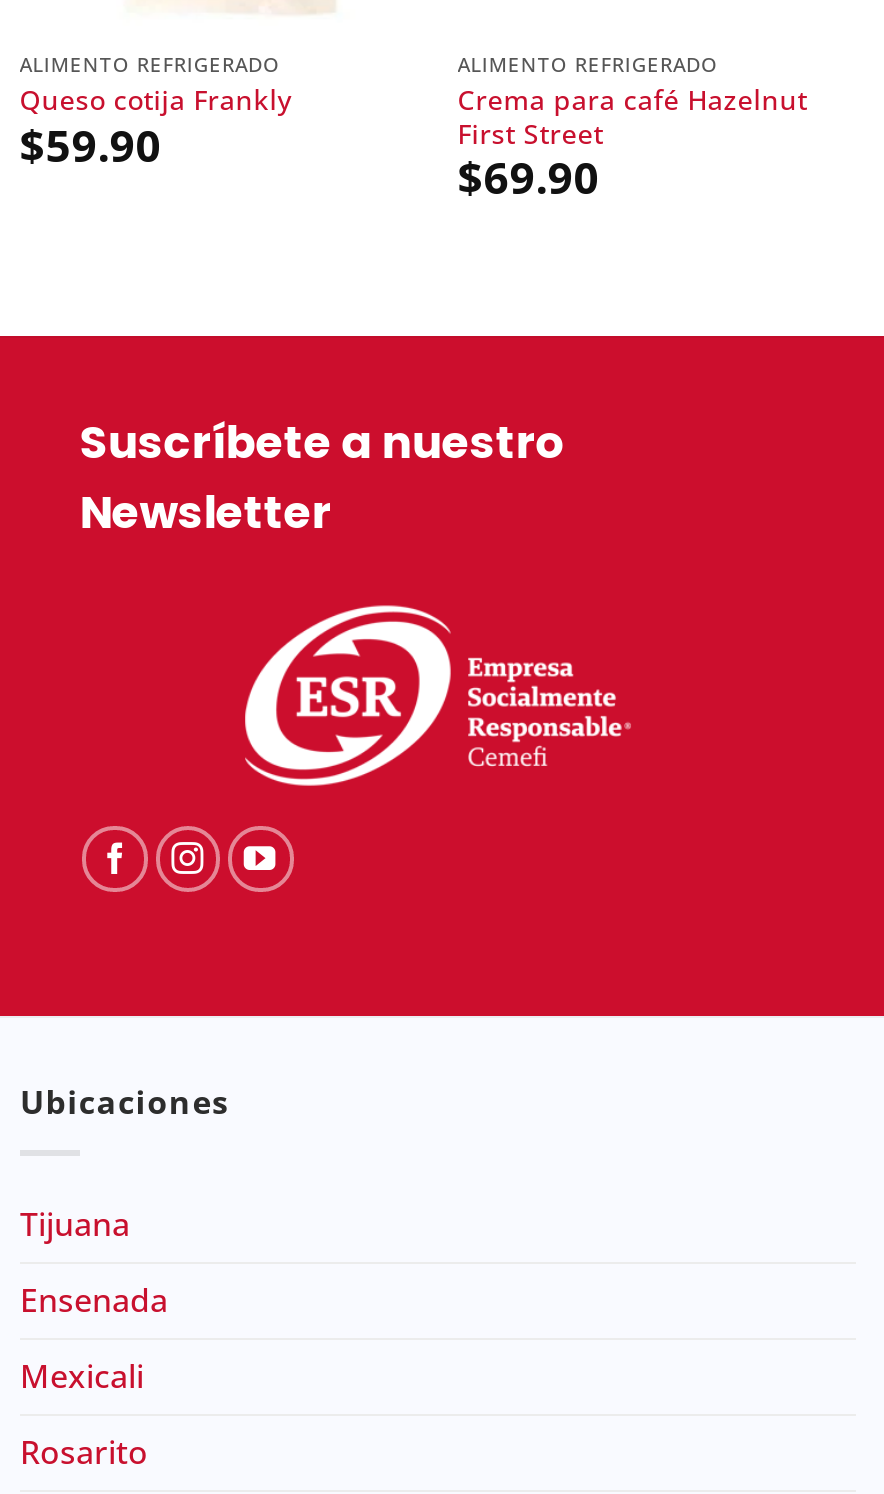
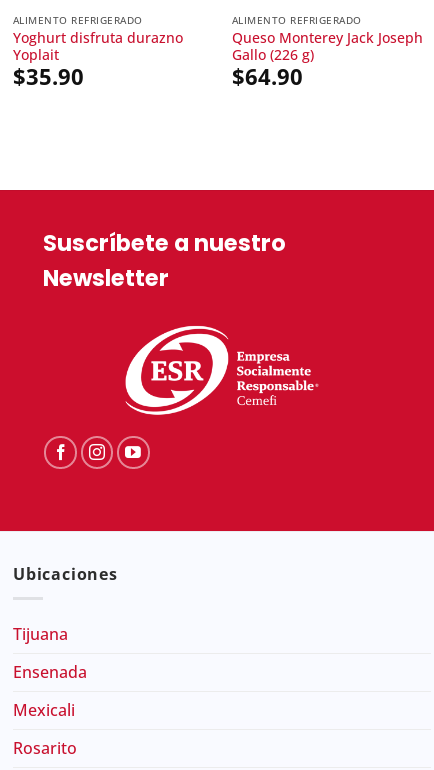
[20,81,292,174] Queso cotija Frankly | $59.90 -> [13,28,183,91] Yoghurt disfruta durazno | Yoplait | $35.90
[458,80,808,206] Crema para café Hazelnut | First Street | $69.90 -> [232,28,423,91] Queso Monterey Jack Joseph | Gallo (226 g) | $64.90

